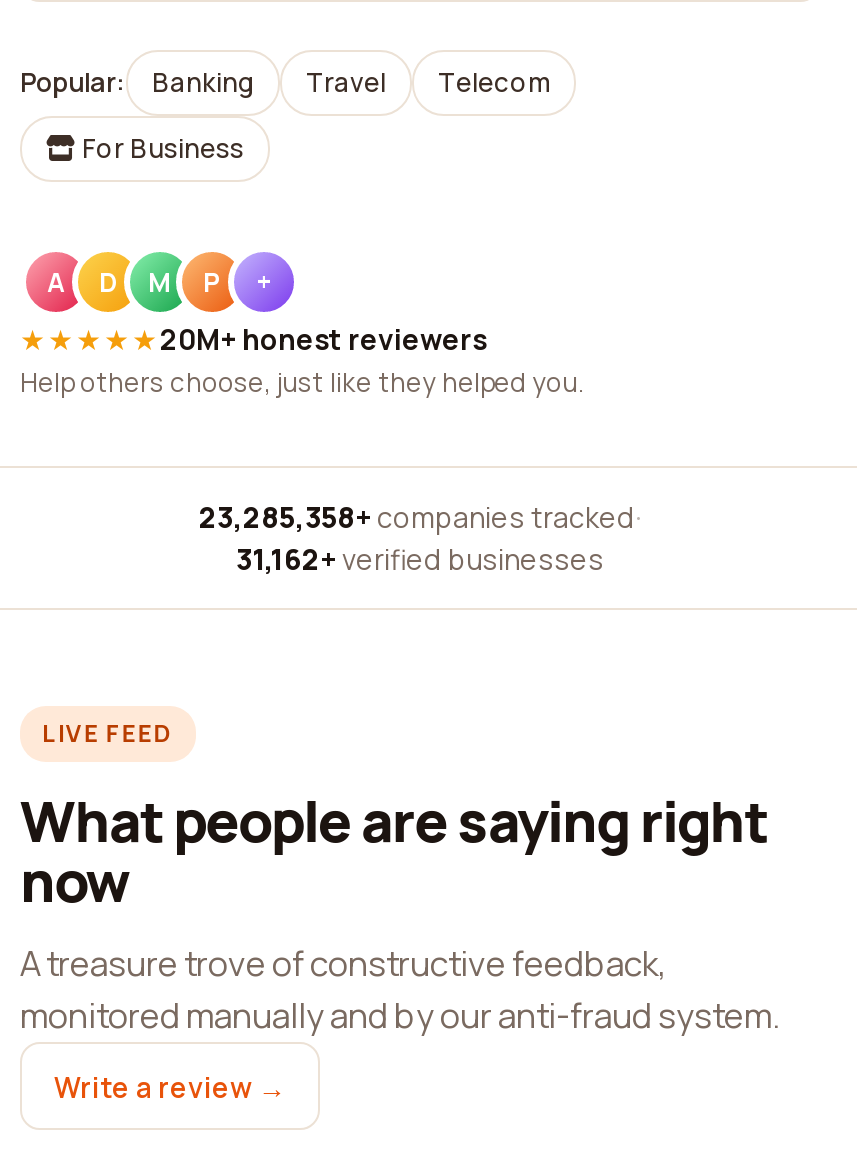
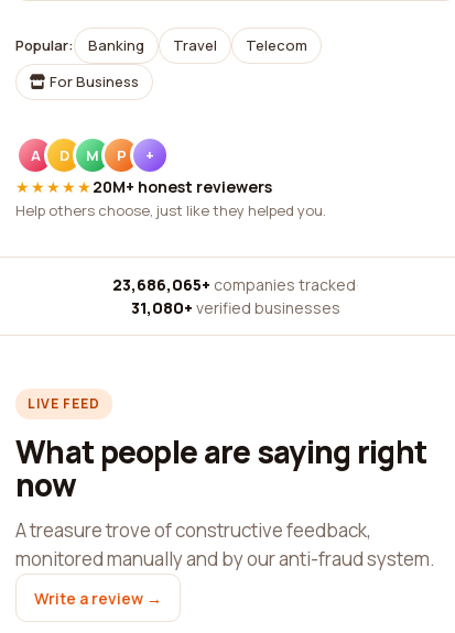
[199,498,641,536] 23,285,358+ companies tracked · -> [112,274,359,295] 23,686,065+ companies tracked ·
[236,540,604,578] 31,162+ verified businesses -> [131,297,340,318] 31,080+ verified businesses

